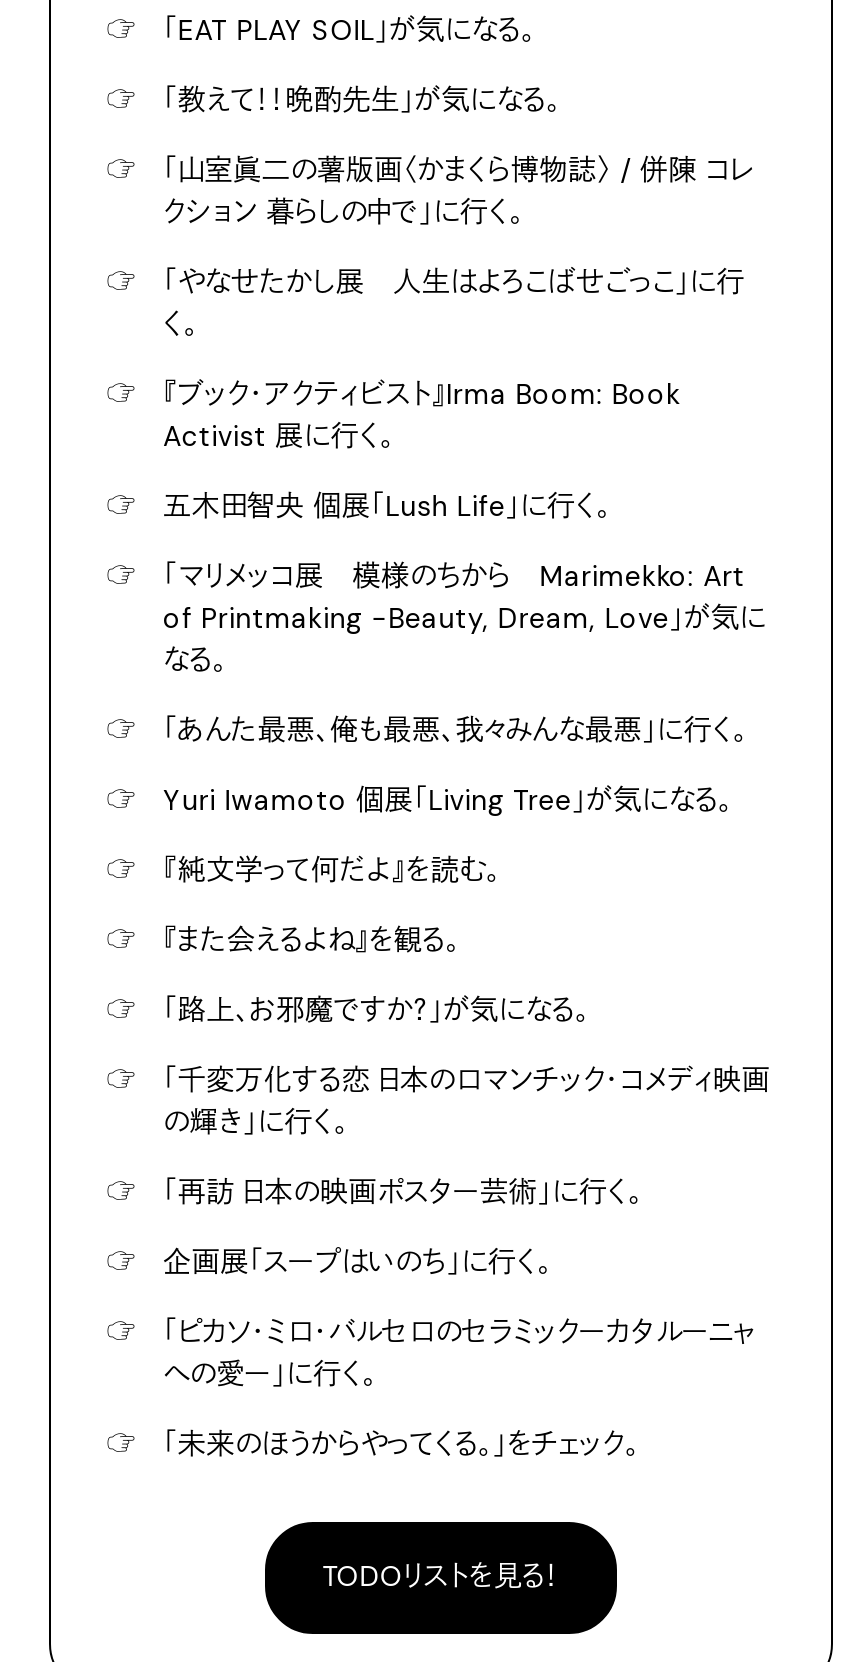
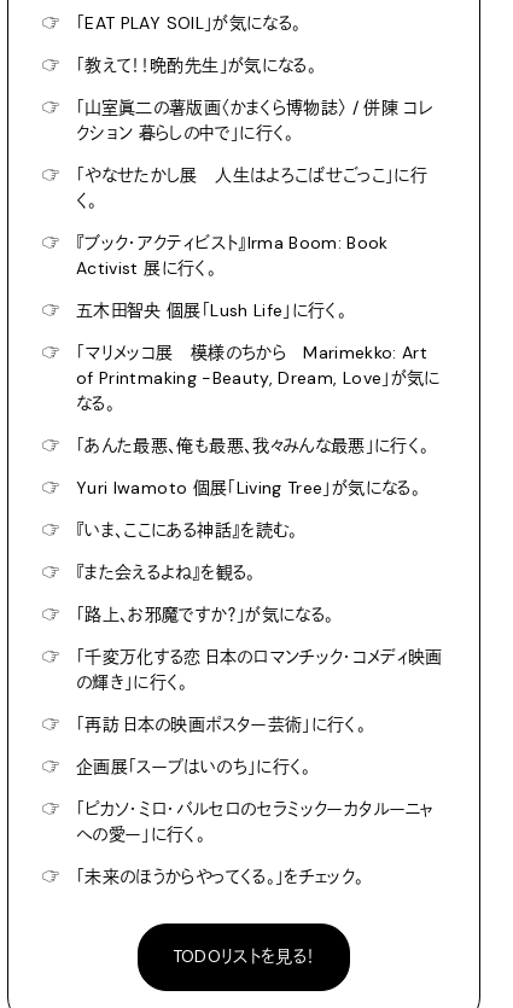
[163,851,501,887] 『純文学って何だよ』を読む。 -> [76,519,298,540] 『いま、ここにある神話』を読む。

